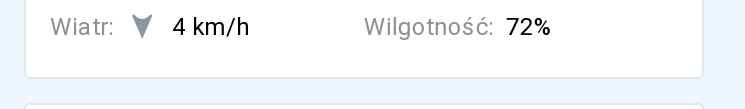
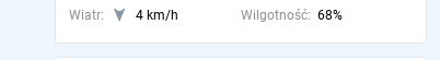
[364,13,552,41] Wilgotność: 72% -> [241,8,342,23] Wilgotność: 68%

